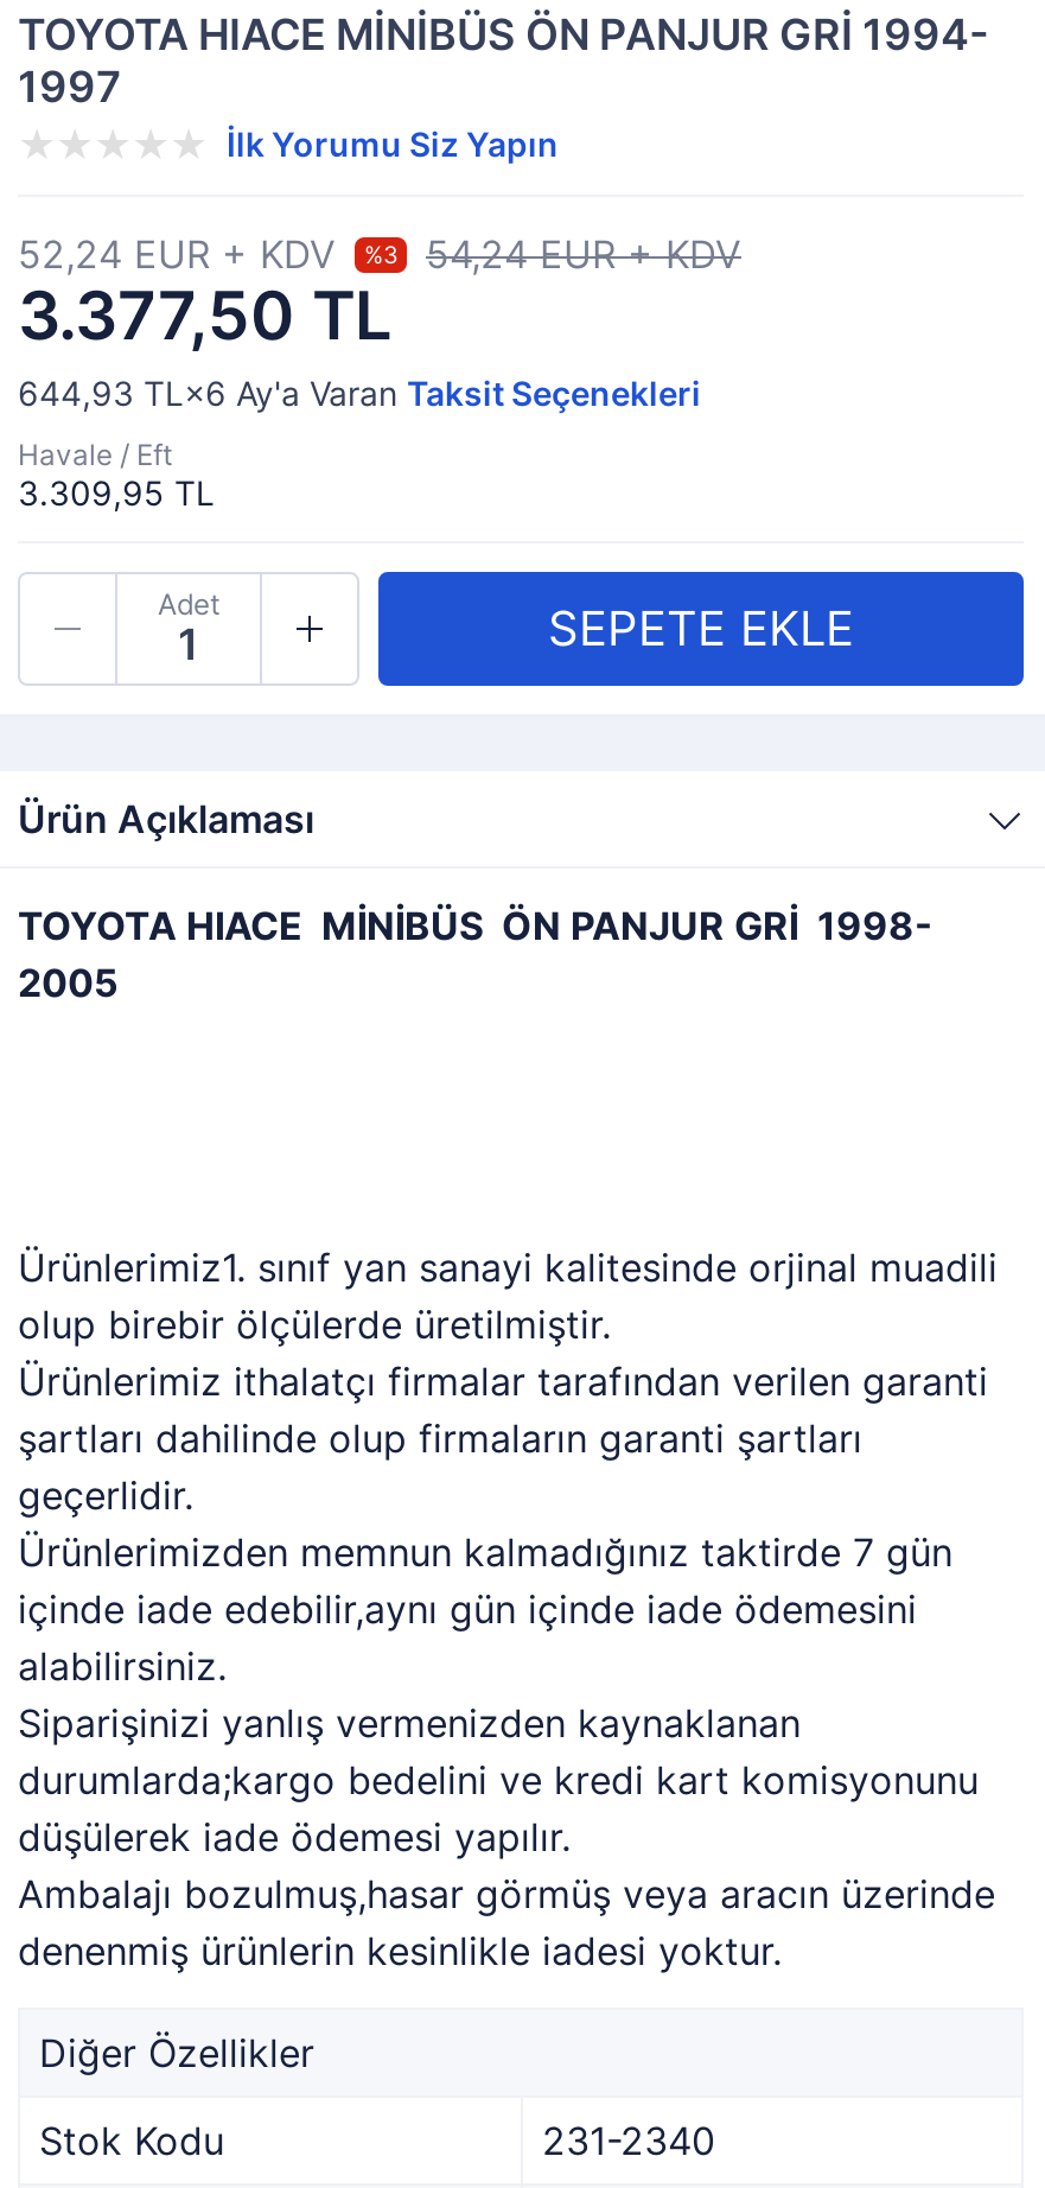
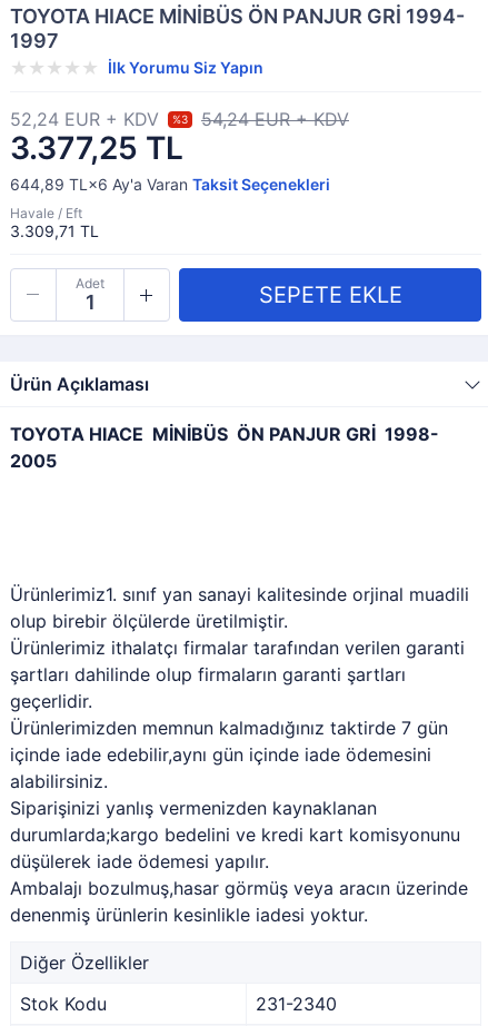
[18,275,393,356] 3.377,50 TL -> [10,129,183,167] 3.377,25 TL
[18,373,701,413] 644,93 TL×6 Ay'a Varan Taksit Seçenekleri -> [10,175,330,194] 644,89 TL×6 Ay'a Varan Taksit Seçenekleri
[18,472,215,513] 3.309,95 TL -> [10,221,99,240] 3.309,71 TL

